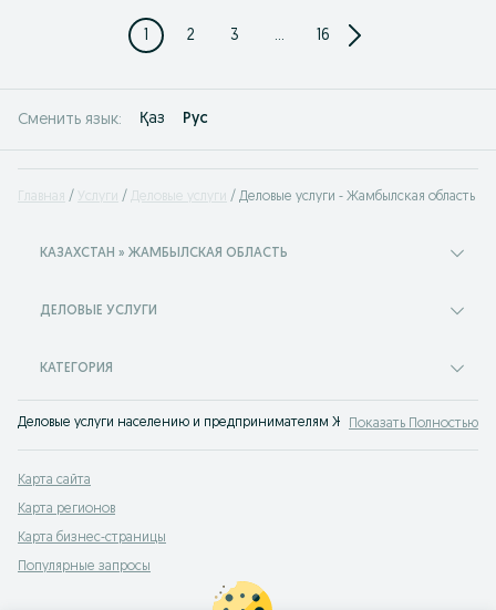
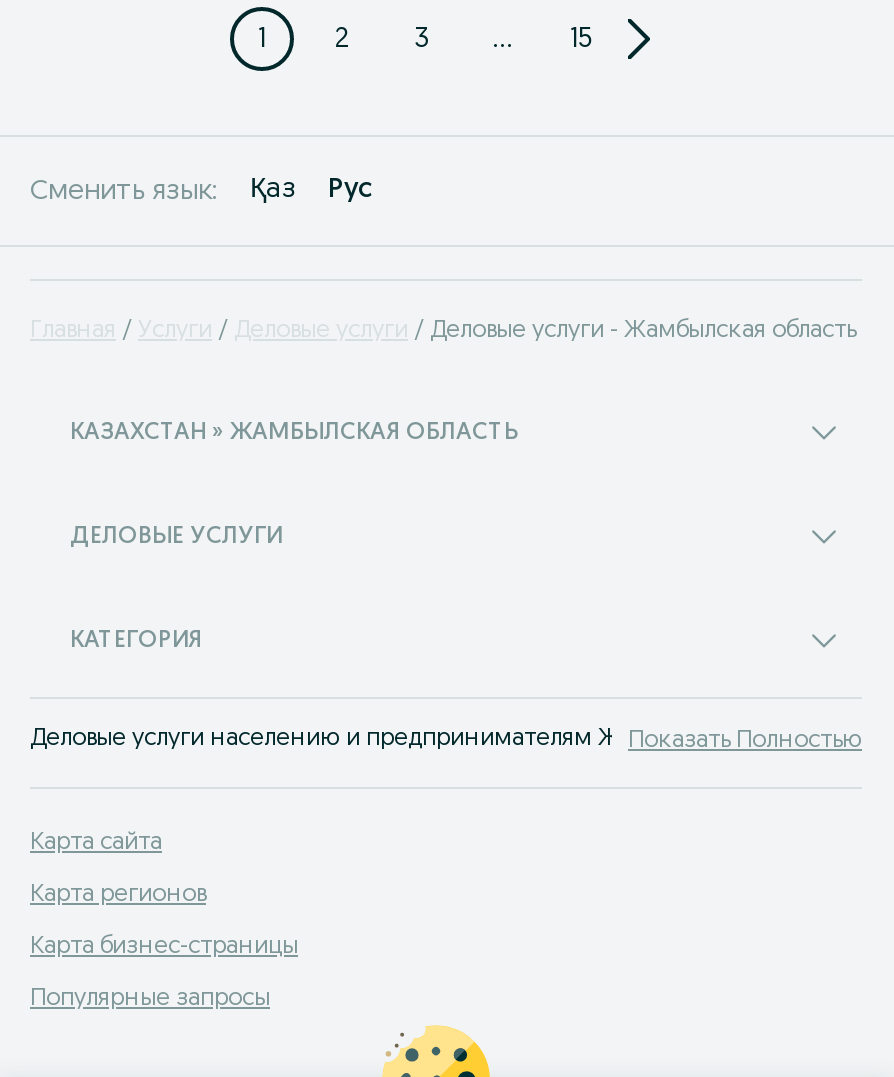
[317,27,330,44] 16 -> [570,24,594,54] 15

